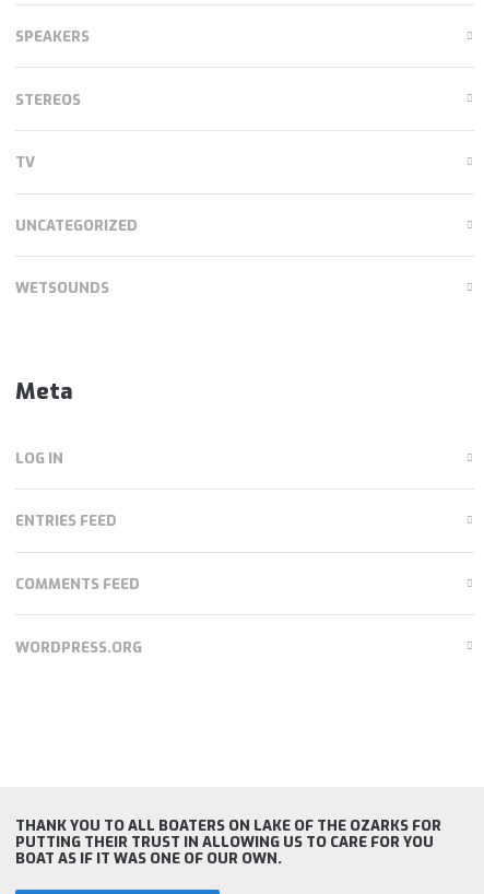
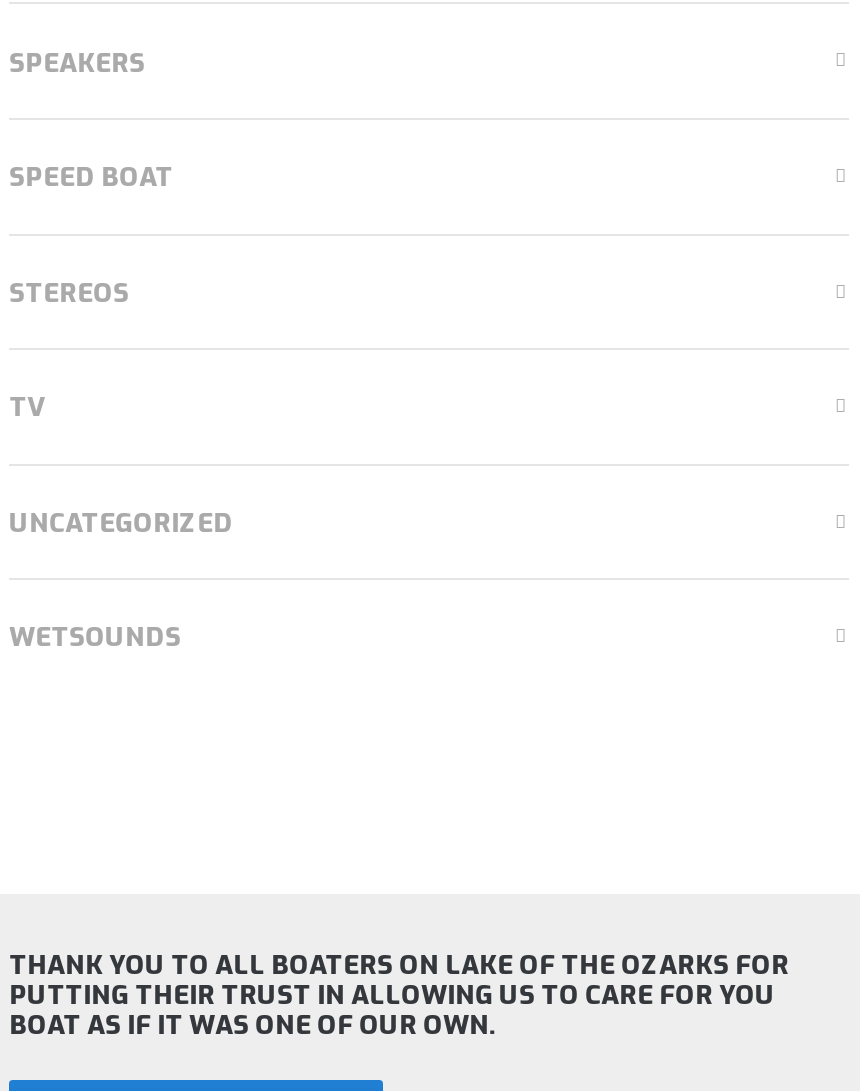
none -> [9,160,173,194] SPEED BOAT
moved [15,90,138,298] -> [9,275,233,655]: STEREOS | TV | UNCATEGORIZED | WETSOUNDS
[15,375,142,656] Meta | LOG IN | ENTRIES FEED | COMMENTS FEED | WORDPRESS.ORG -> none

